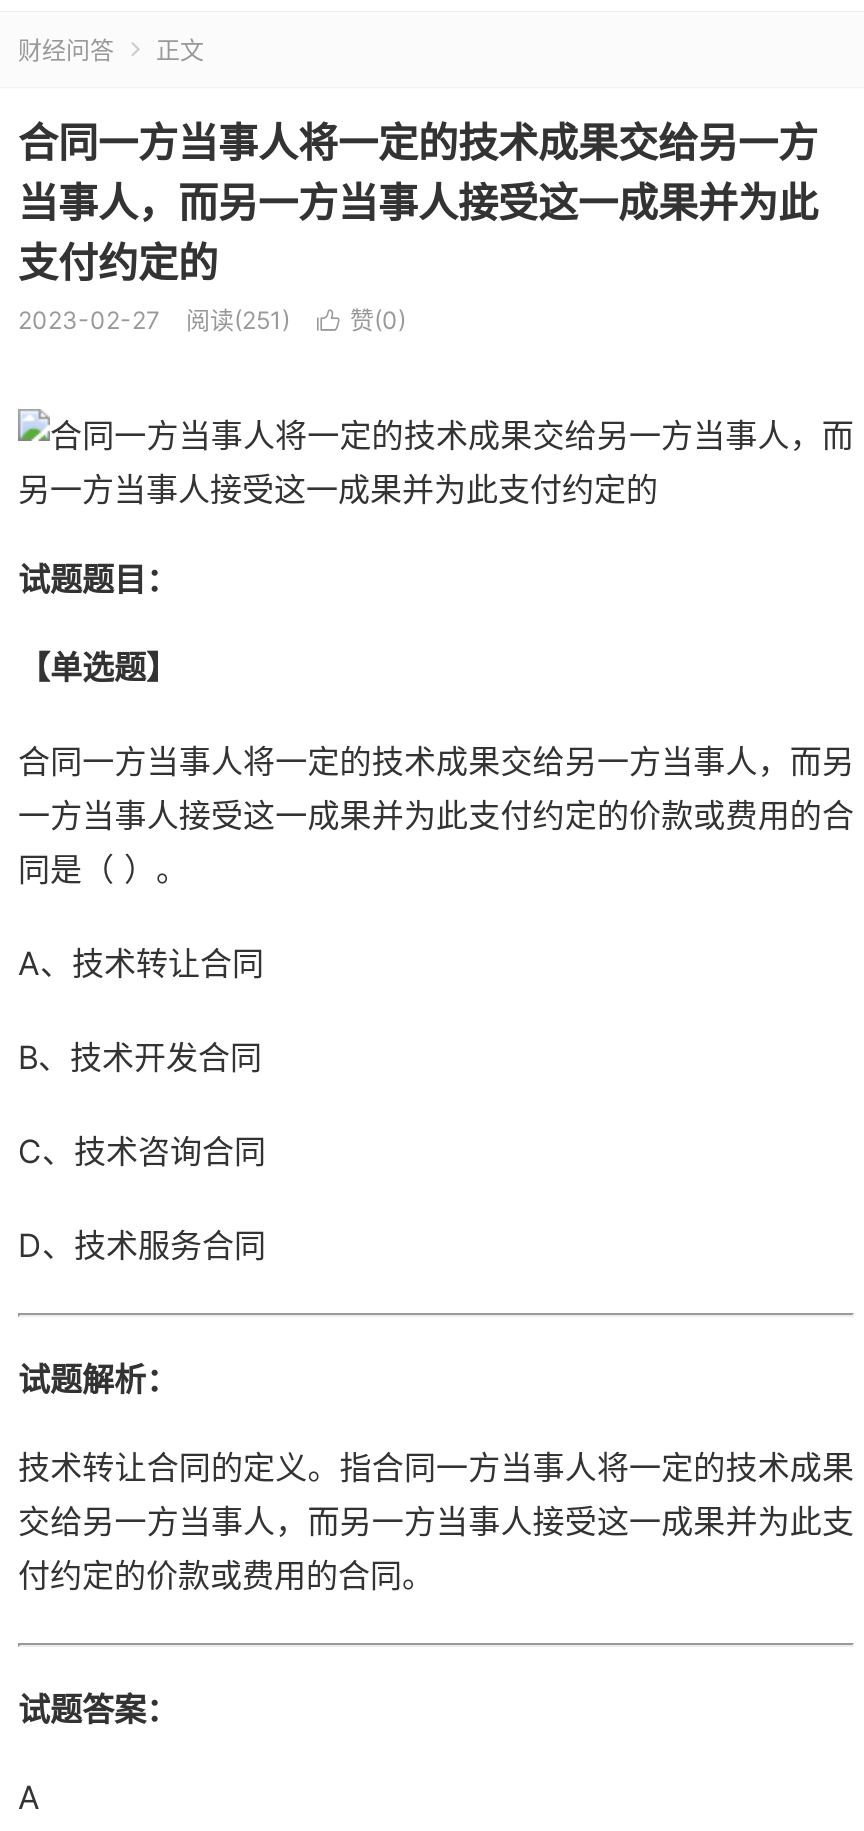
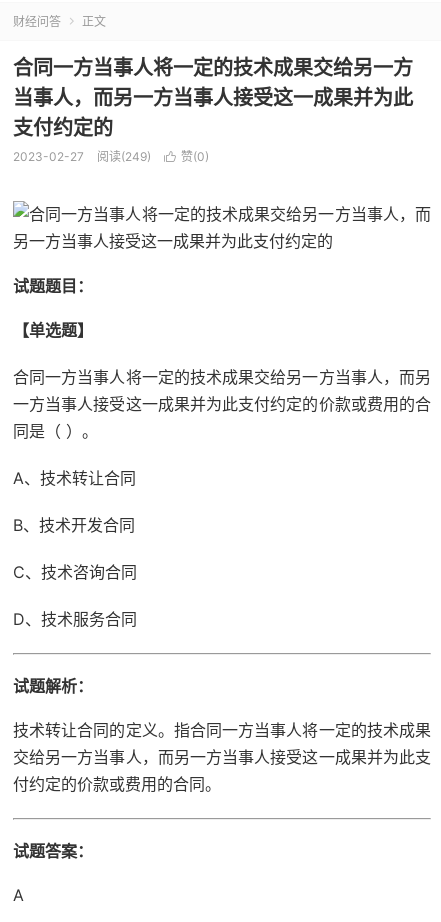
[186,305,290,335] 阅读(251) -> [97,149,151,164] 阅读(249)

